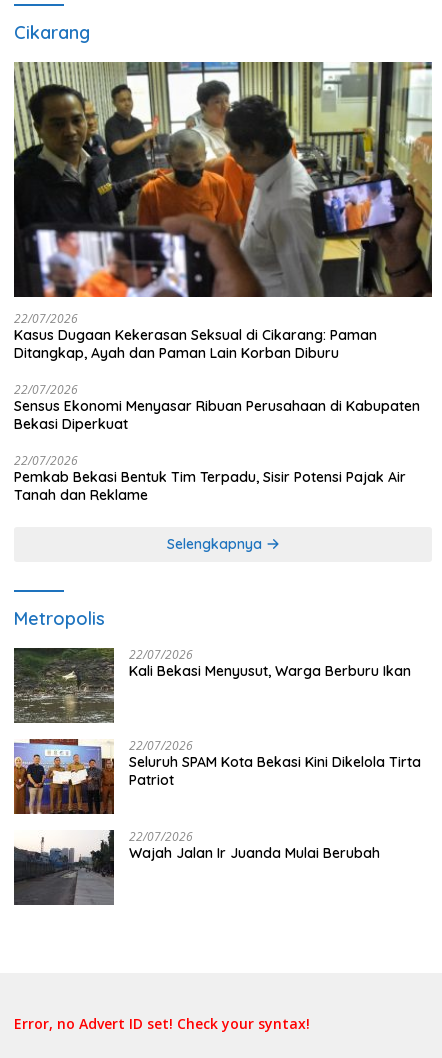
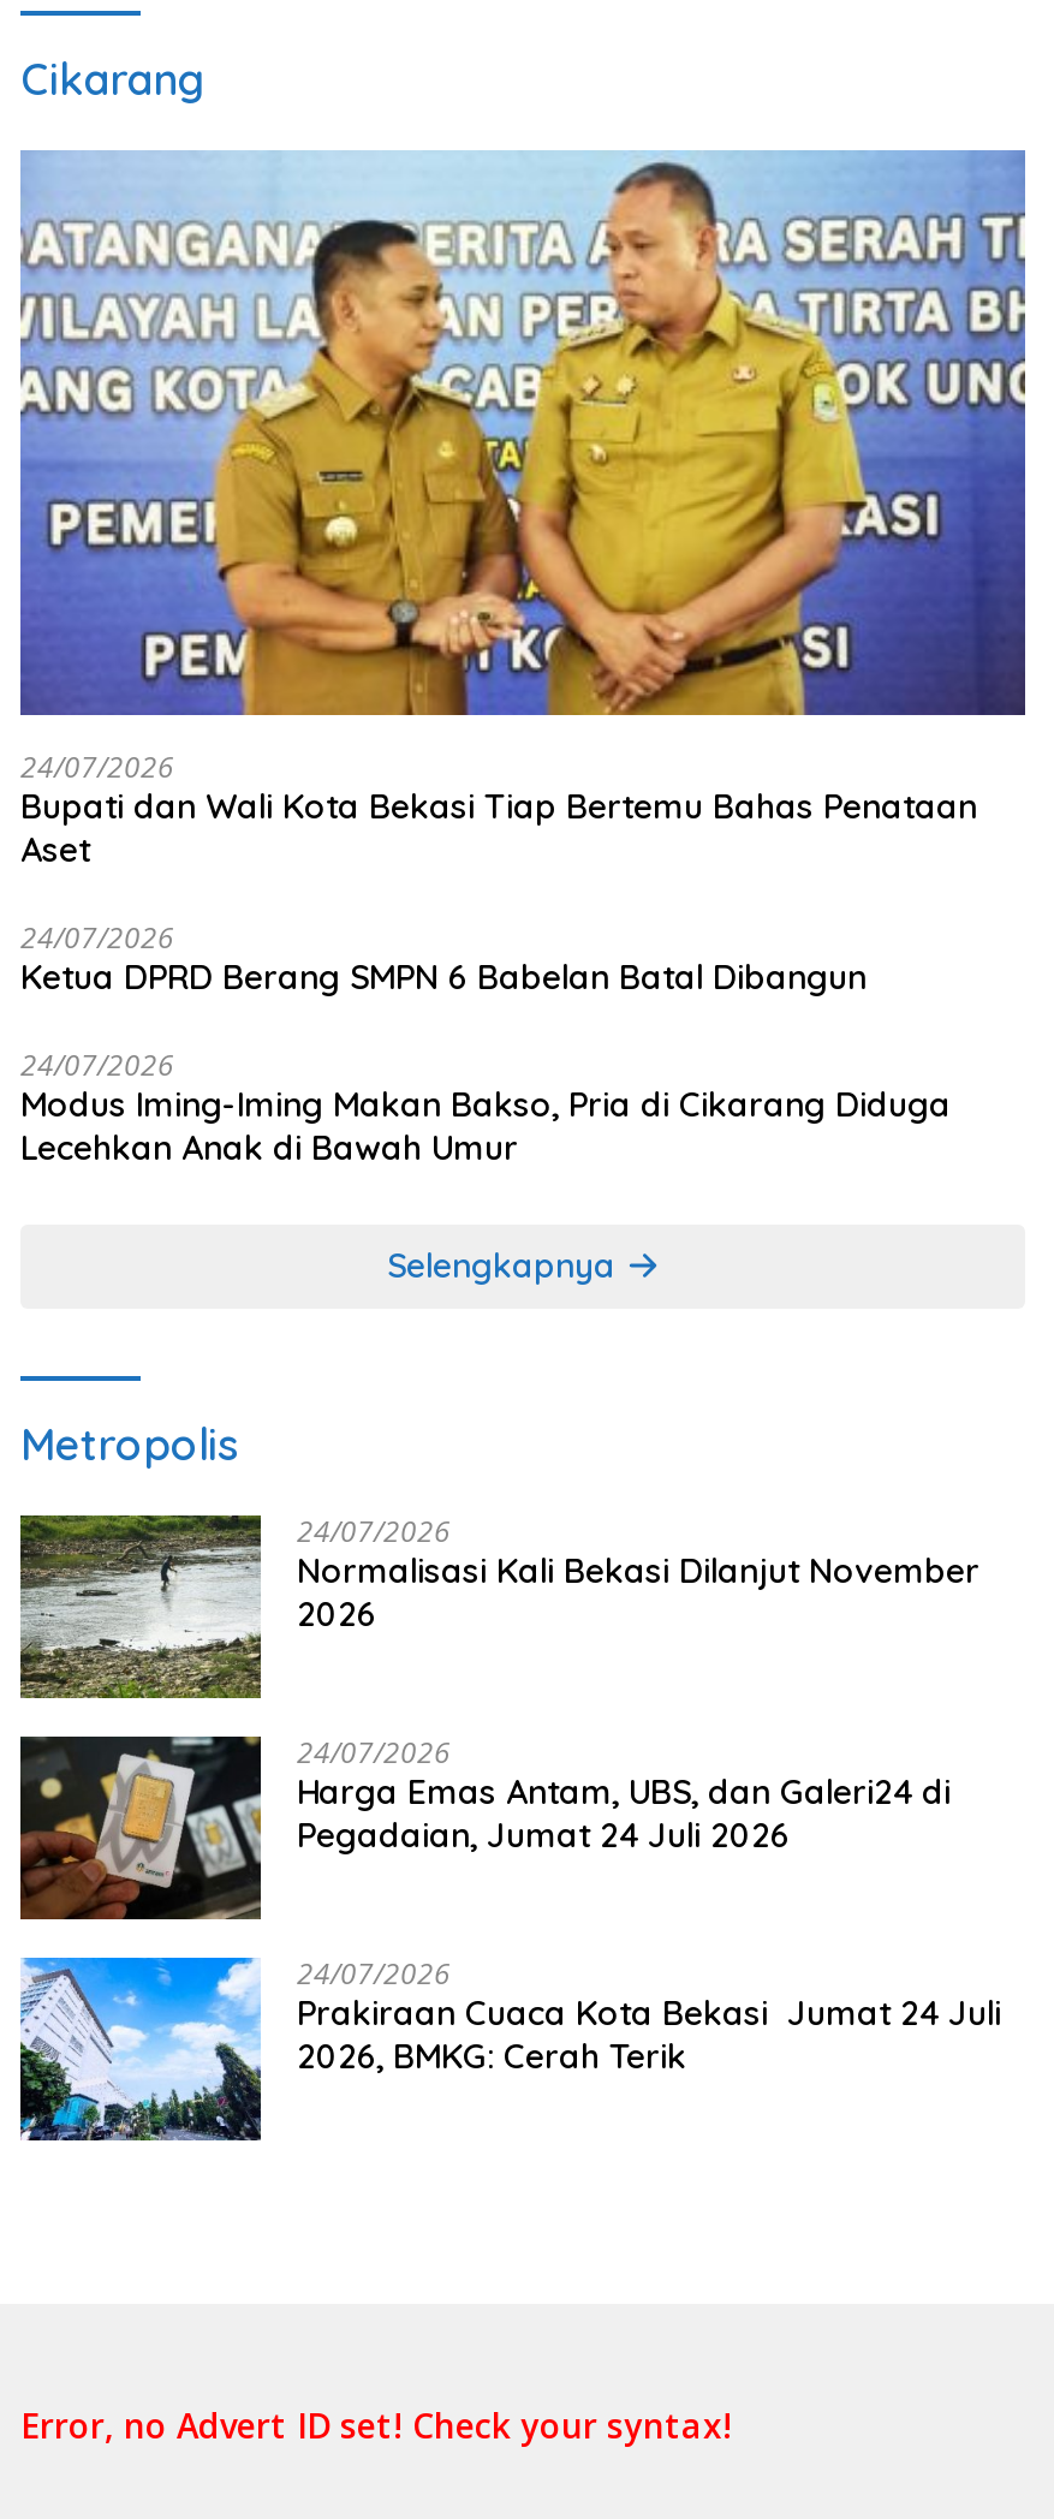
[13,61,433,362] [image] | 22/07/2026 | Kasus Dugaan Kekerasan Seksual di Cikarang: Paman | Ditangkap, Ayah dan Paman Lain Korban Diburu -> [18,148,1028,871] [image] | 24/07/2026 | Bupati dan Wali Kota Bekasi Tiap Bertemu Bahas Penataan | Aset
[14,381,420,433] 22/07/2026 | Sensus Ekonomi Menyasar Ribuan Perusahaan di Kabupaten | Bekasi Diperkuat -> [20,917,867,998] 24/07/2026 | Ketua DPRD Berang SMPN 6 Babelan Batal Dibangun
[14,452,406,504] 22/07/2026 | Pemkab Bekasi Bentuk Tim Terpadu, Sisir Potensi Pajak Air | Tanah dan Reklame -> [20,1044,951,1169] 24/07/2026 | Modus Iming-Iming Makan Bakso, Pria di Cikarang Diduga | Lecehkan Anak di Bawah Umur
[14,646,411,723] [image] | 22/07/2026 | Kali Bekasi Menyusut, Warga Berburu Ikan -> [20,1510,979,1701] [image] | 24/07/2026 | Normalisasi Kali Bekasi Dilanjut November | 2026
[13,737,421,815] [image] | 22/07/2026 | Seluruh SPAM Kota Bekasi Kini Dikelola Tirta | Patriot -> [18,1732,951,1922] [image] | 24/07/2026 | Harga Emas Antam, UBS, dan Galeri24 di | Pegadaian, Jumat 24 Juli 2026
[13,828,380,905] [image] | 22/07/2026 | Wajah Jalan Ir Juanda Mulai Berubah -> [18,1953,1001,2140] [image] | 24/07/2026 | Prakiraan Cuaca Kota Bekasi Jumat 24 Juli | 2026, BMKG: Cerah Terik

